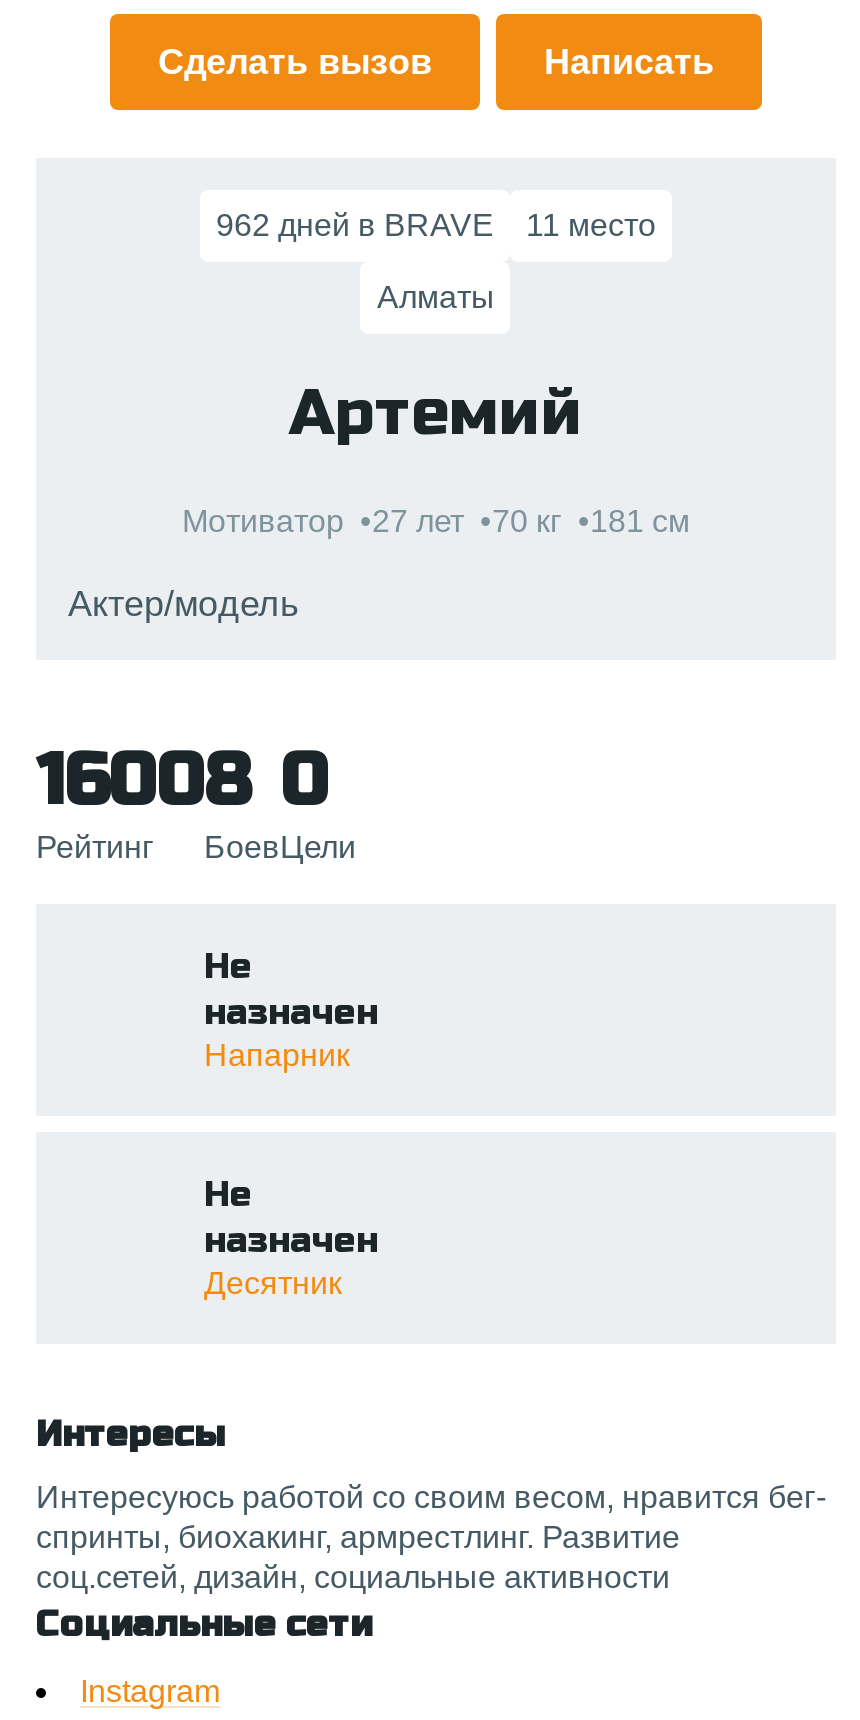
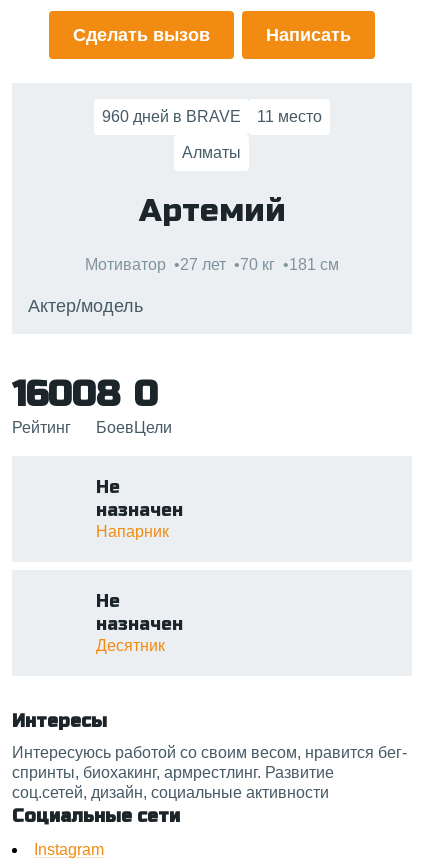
[216,208,656,242] 962 дней в BRAVE 11 место -> [102,108,322,125] 960 дней в BRAVE 11 место

